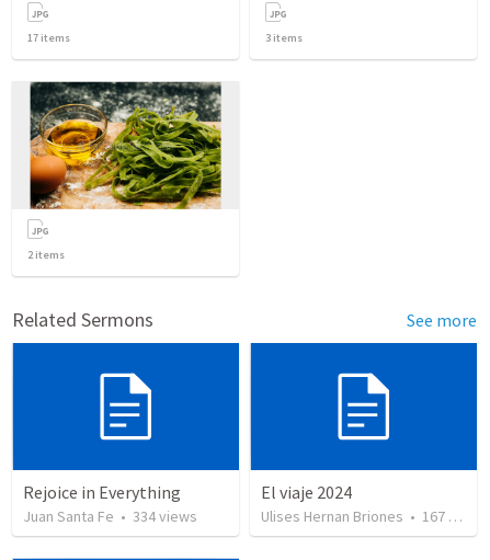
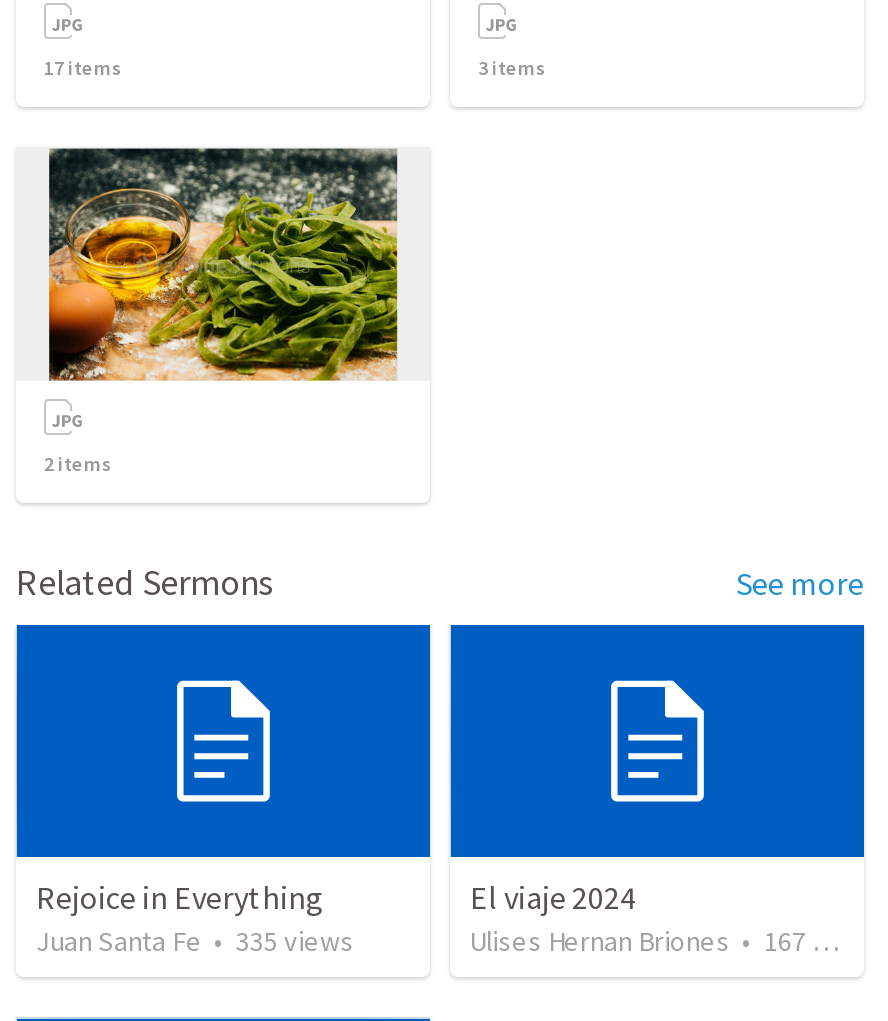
[23,507,197,526] Juan Santa Fe • 334 views -> [36,924,354,960] Juan Santa Fe • 335 views

